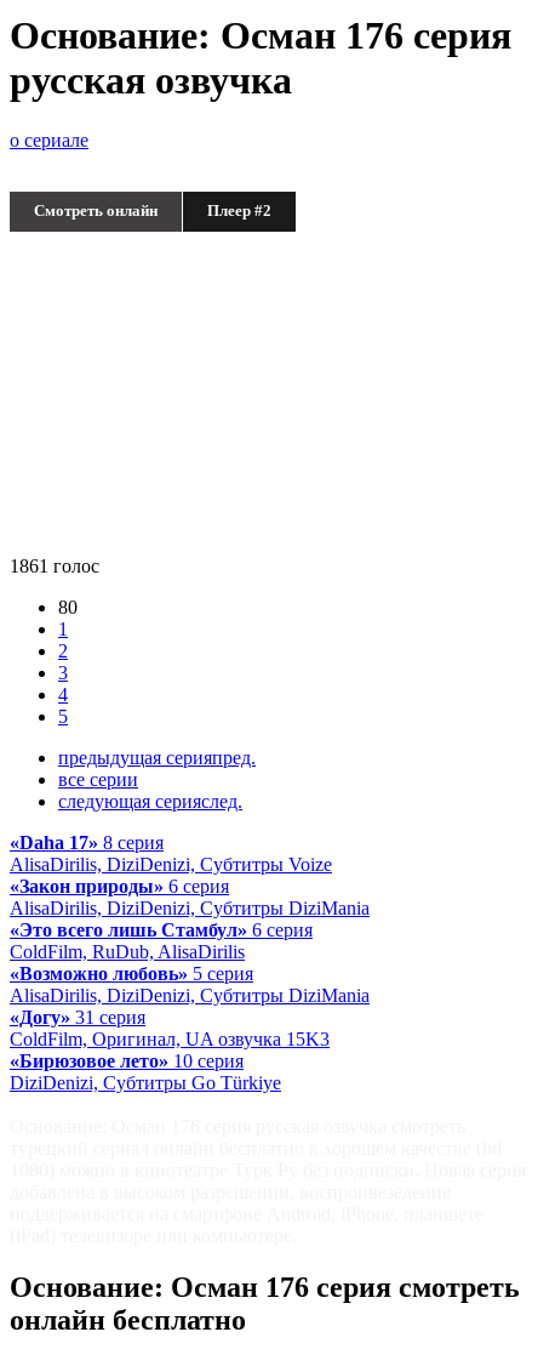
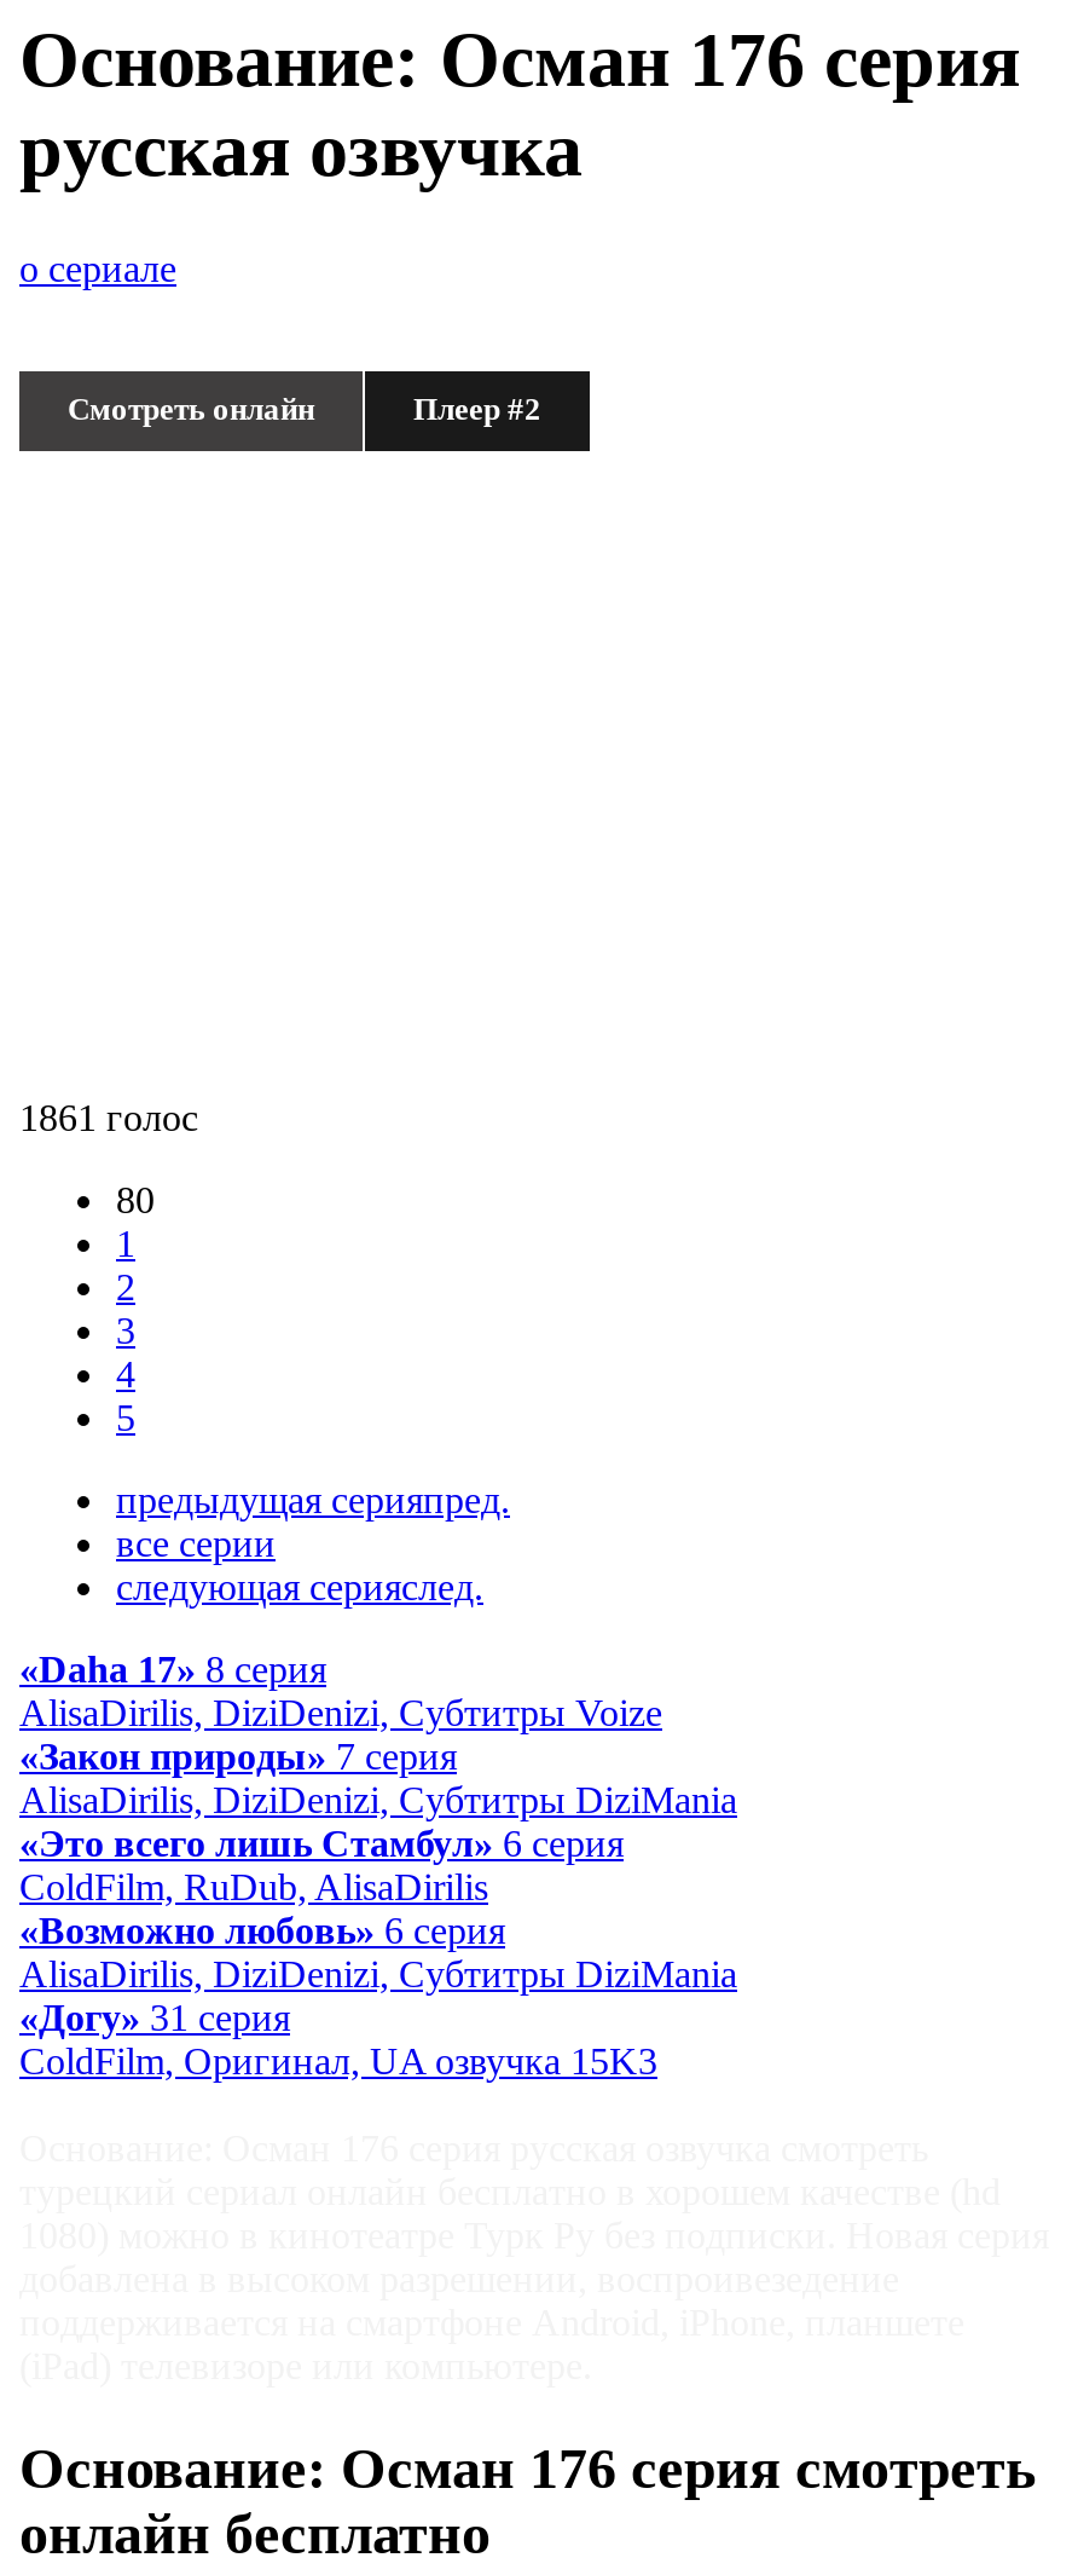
[10,876,229,896] «Закон природы» 6 серия -> [19,1735,457,1776] «Закон природы» 7 серия
[10,963,253,984] «Возможно любовь» 5 серия -> [19,1910,505,1951] «Возможно любовь» 6 серия
[10,1050,281,1093] «Бирюзовое лето» 10 серия | DiziDenizi, Субтитры Go Türkiye -> none

